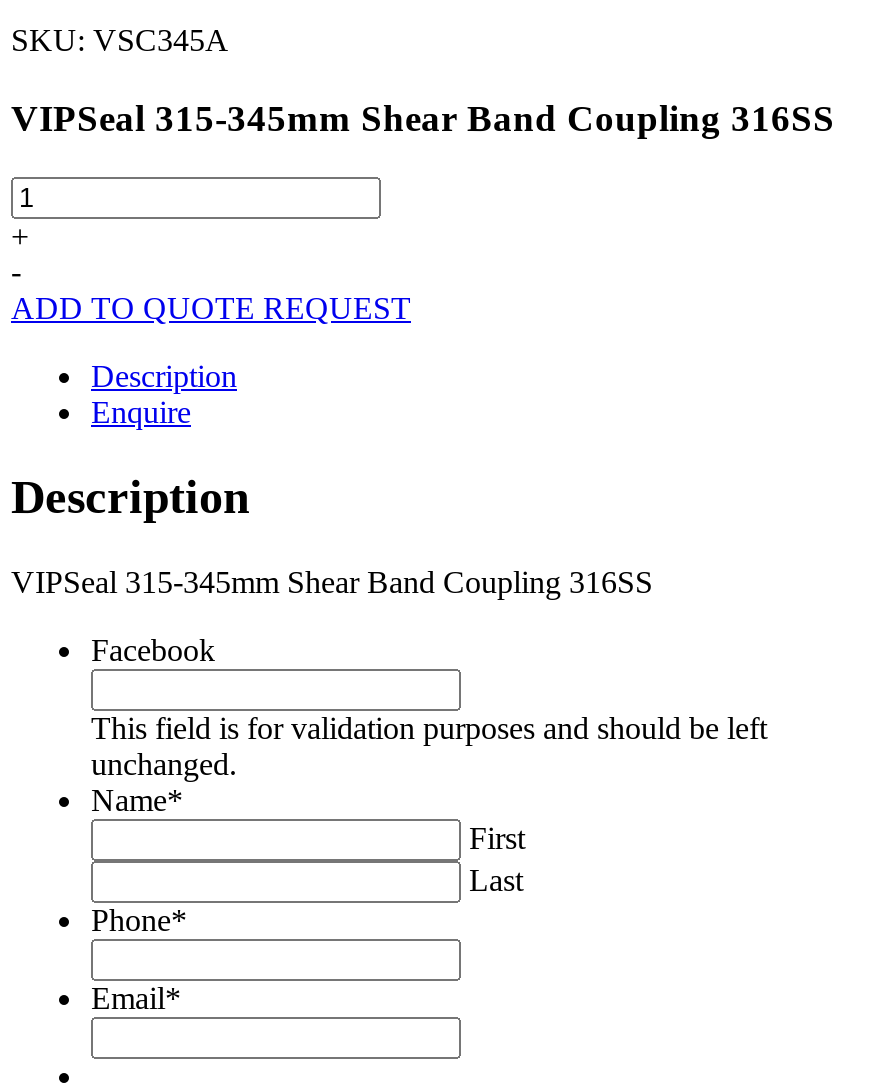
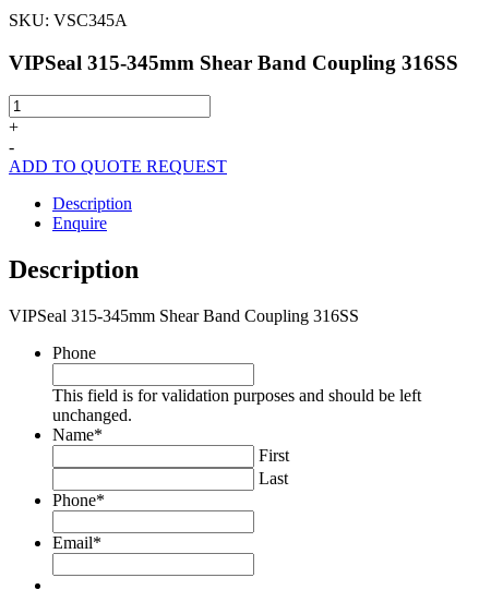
[91,633,215,667] Facebook -> [52,344,96,362] Phone

